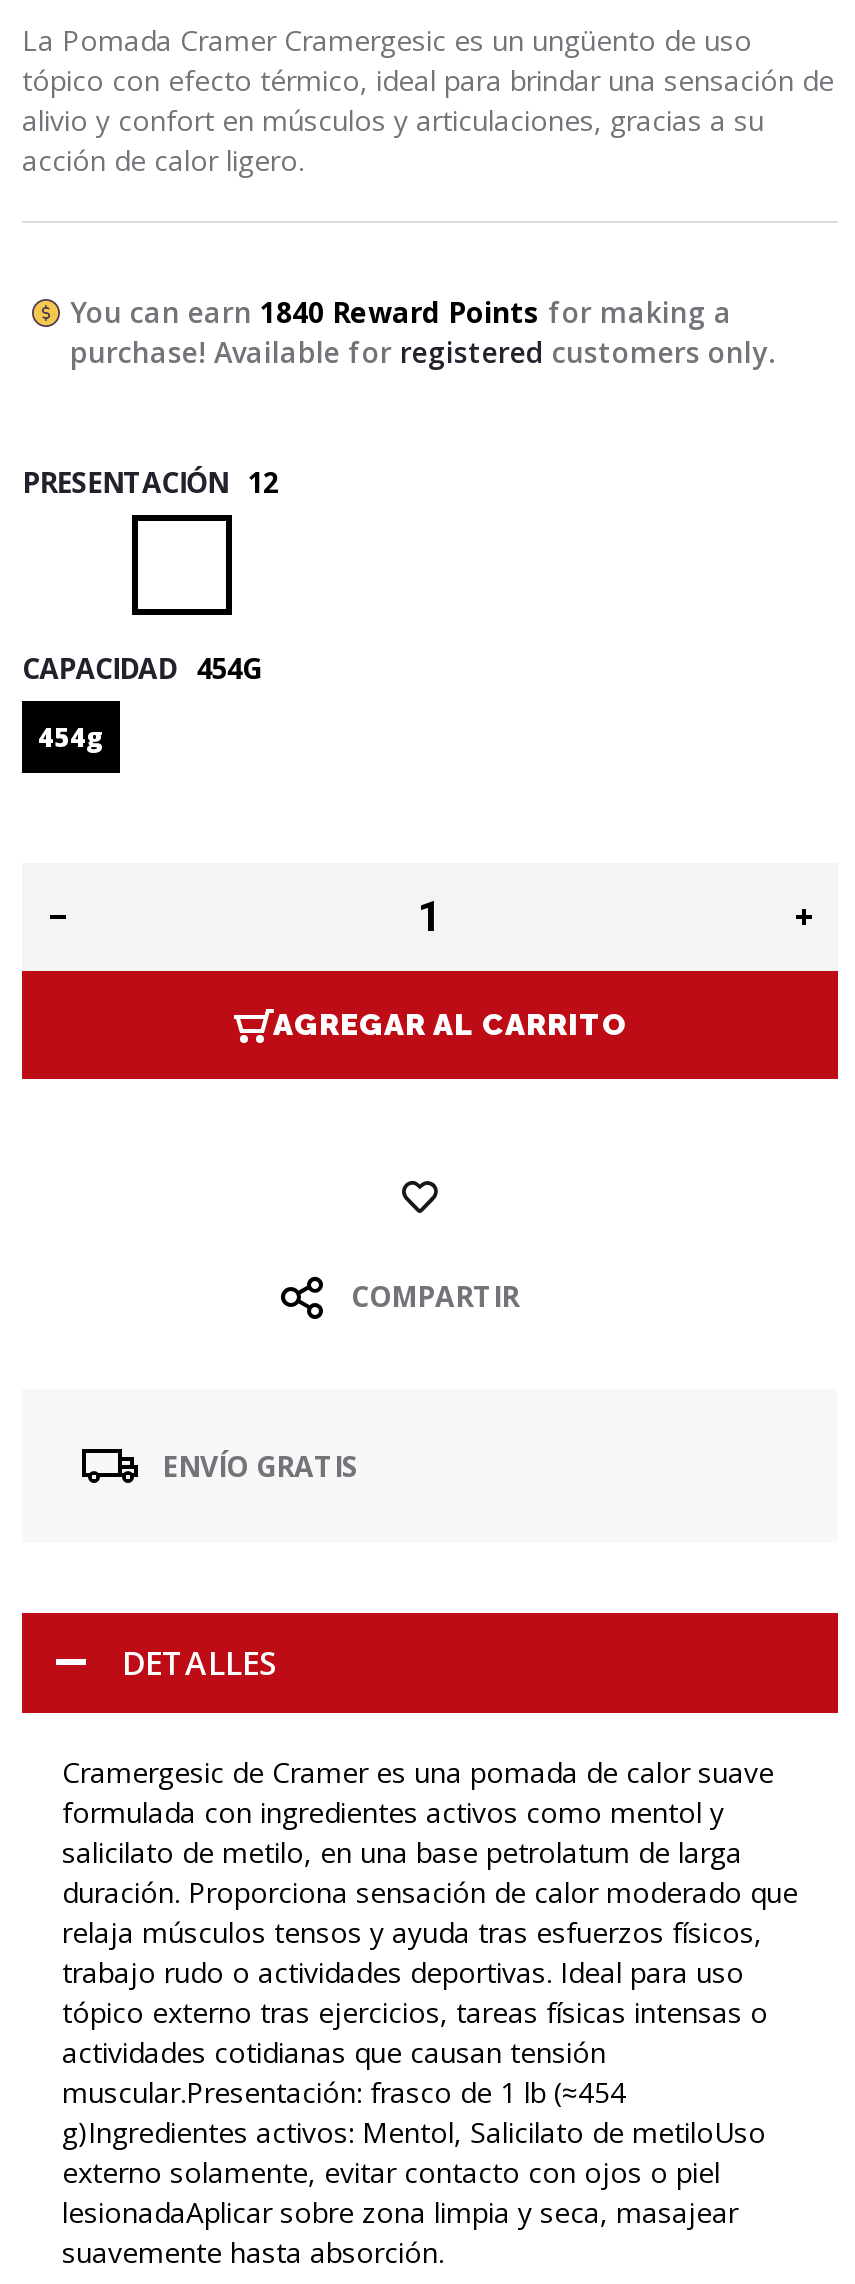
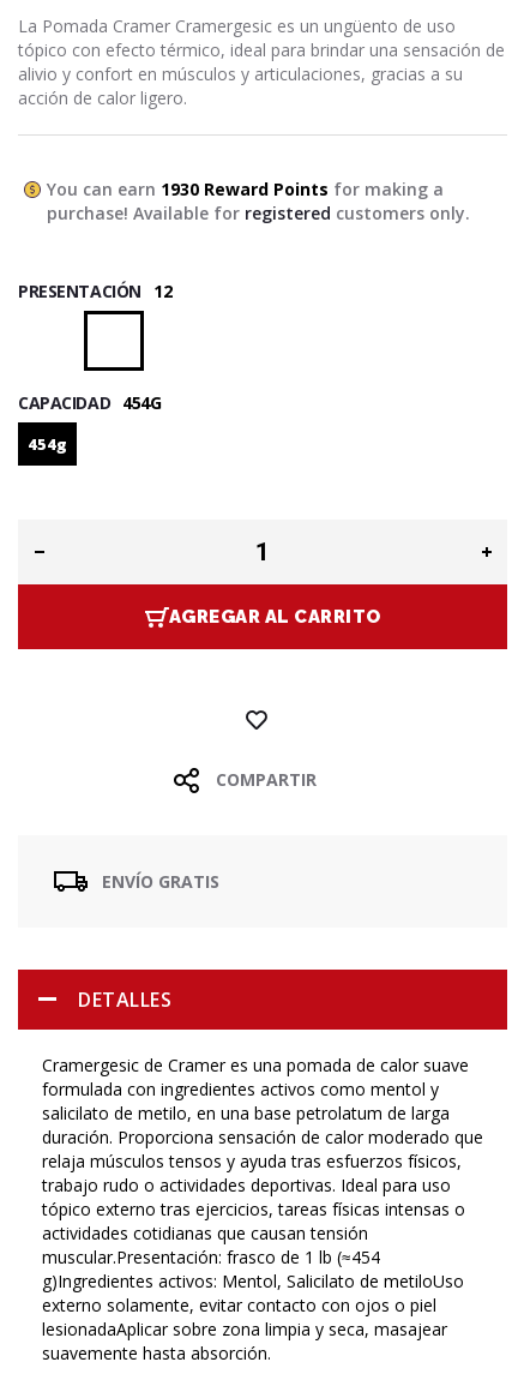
[70,293,732,331] You can earn 1840 Reward Points for making a -> [47,178,444,200] You can earn 1930 Reward Points for making a

